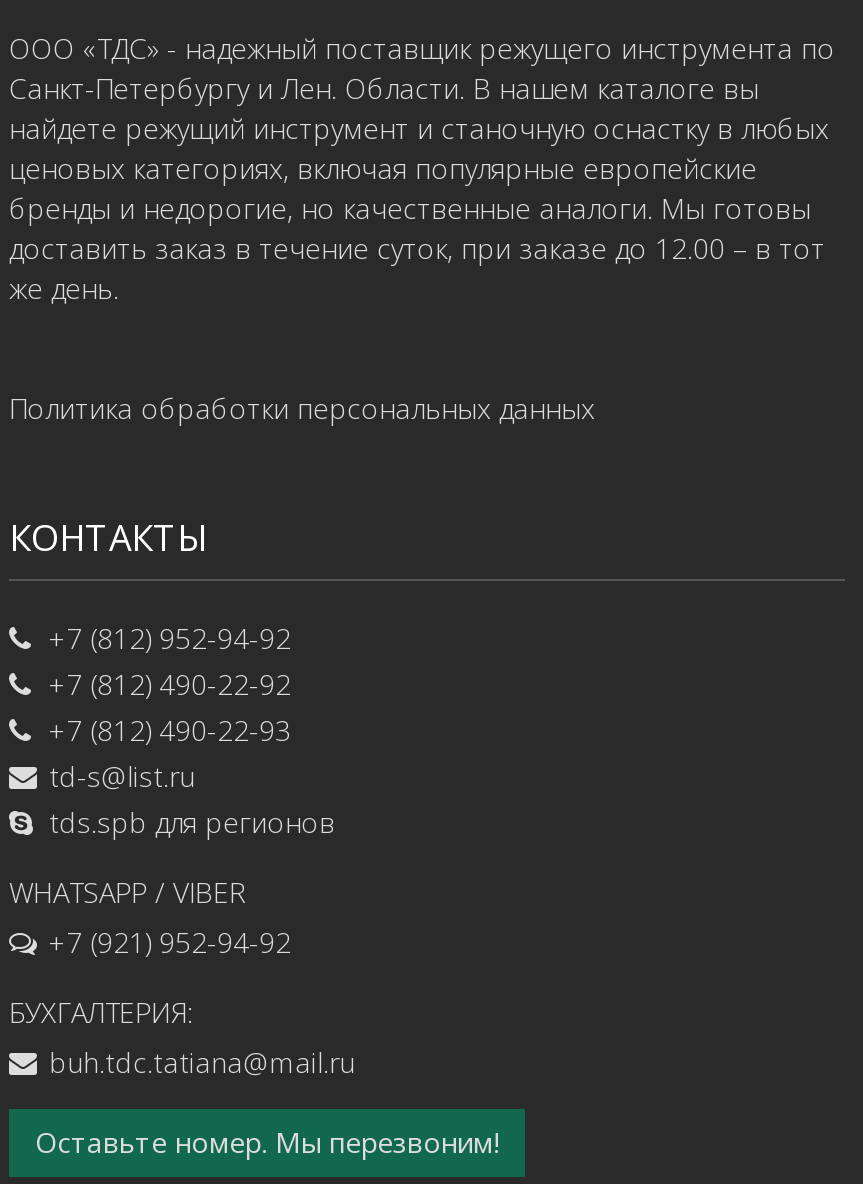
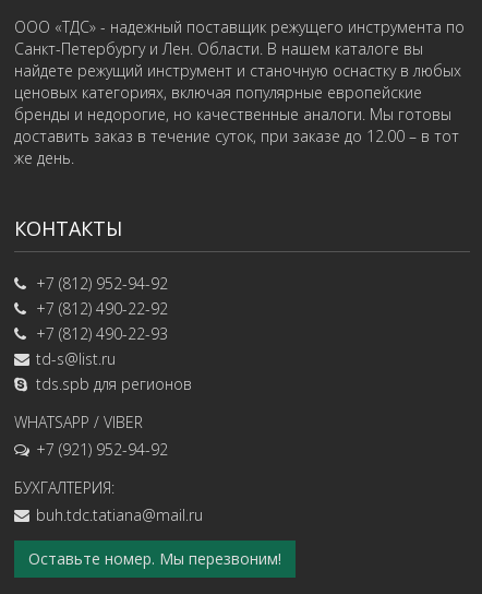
[9,390,595,428] Политика обработки персональных данных -> none

